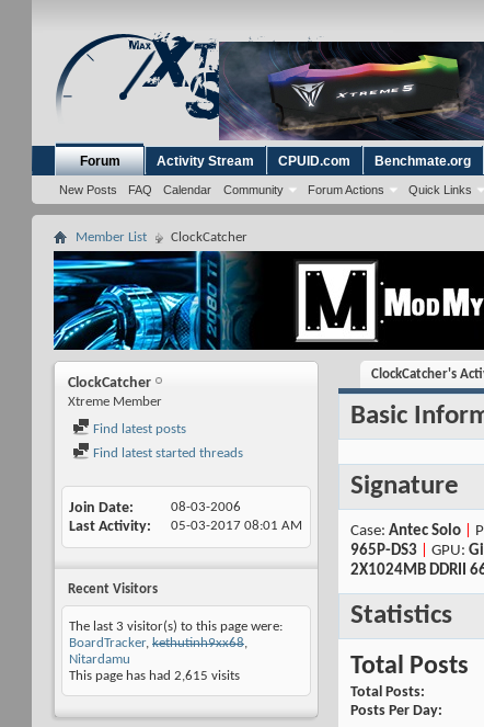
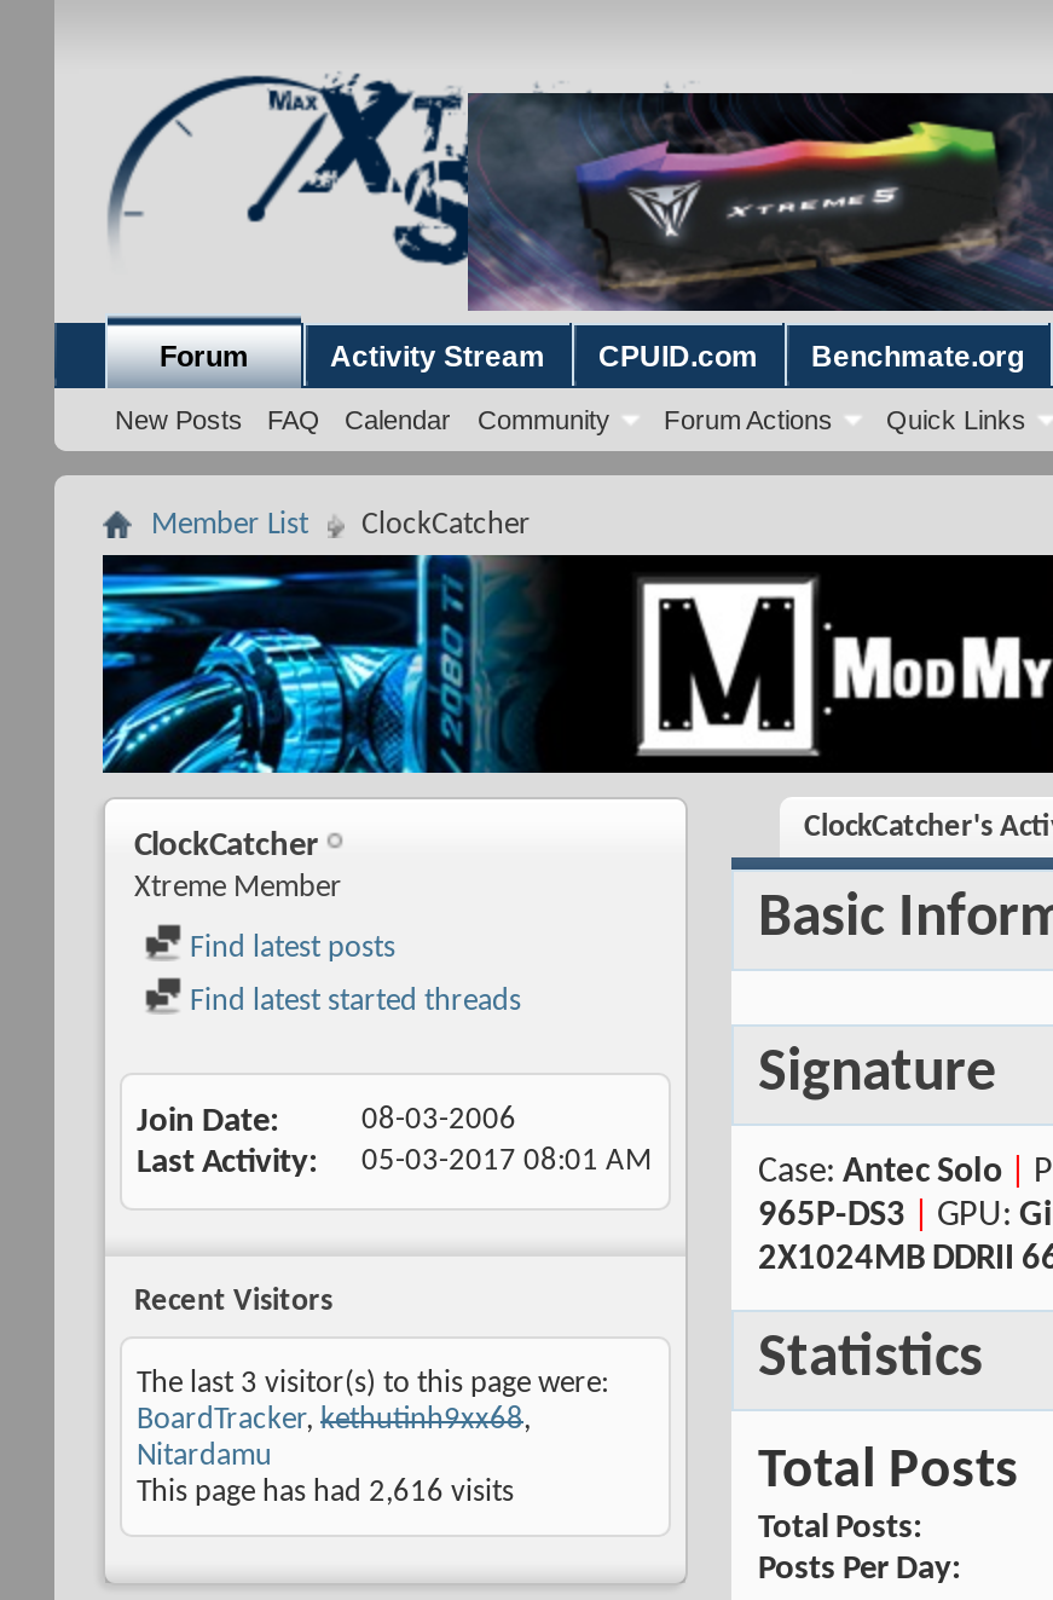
[69,669,240,683] This page has had 2,615 visits -> [137,1477,514,1508] This page has had 2,616 visits

